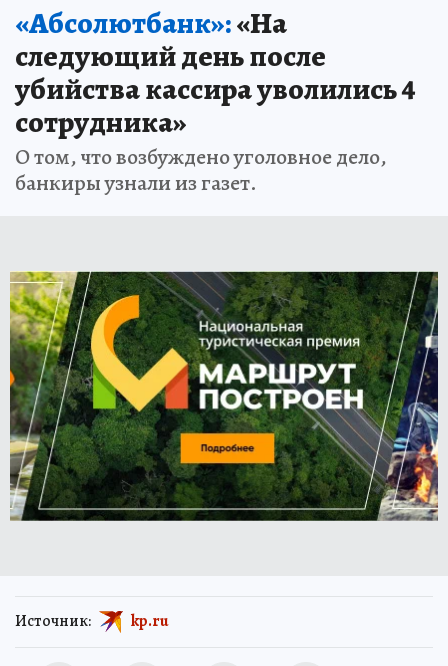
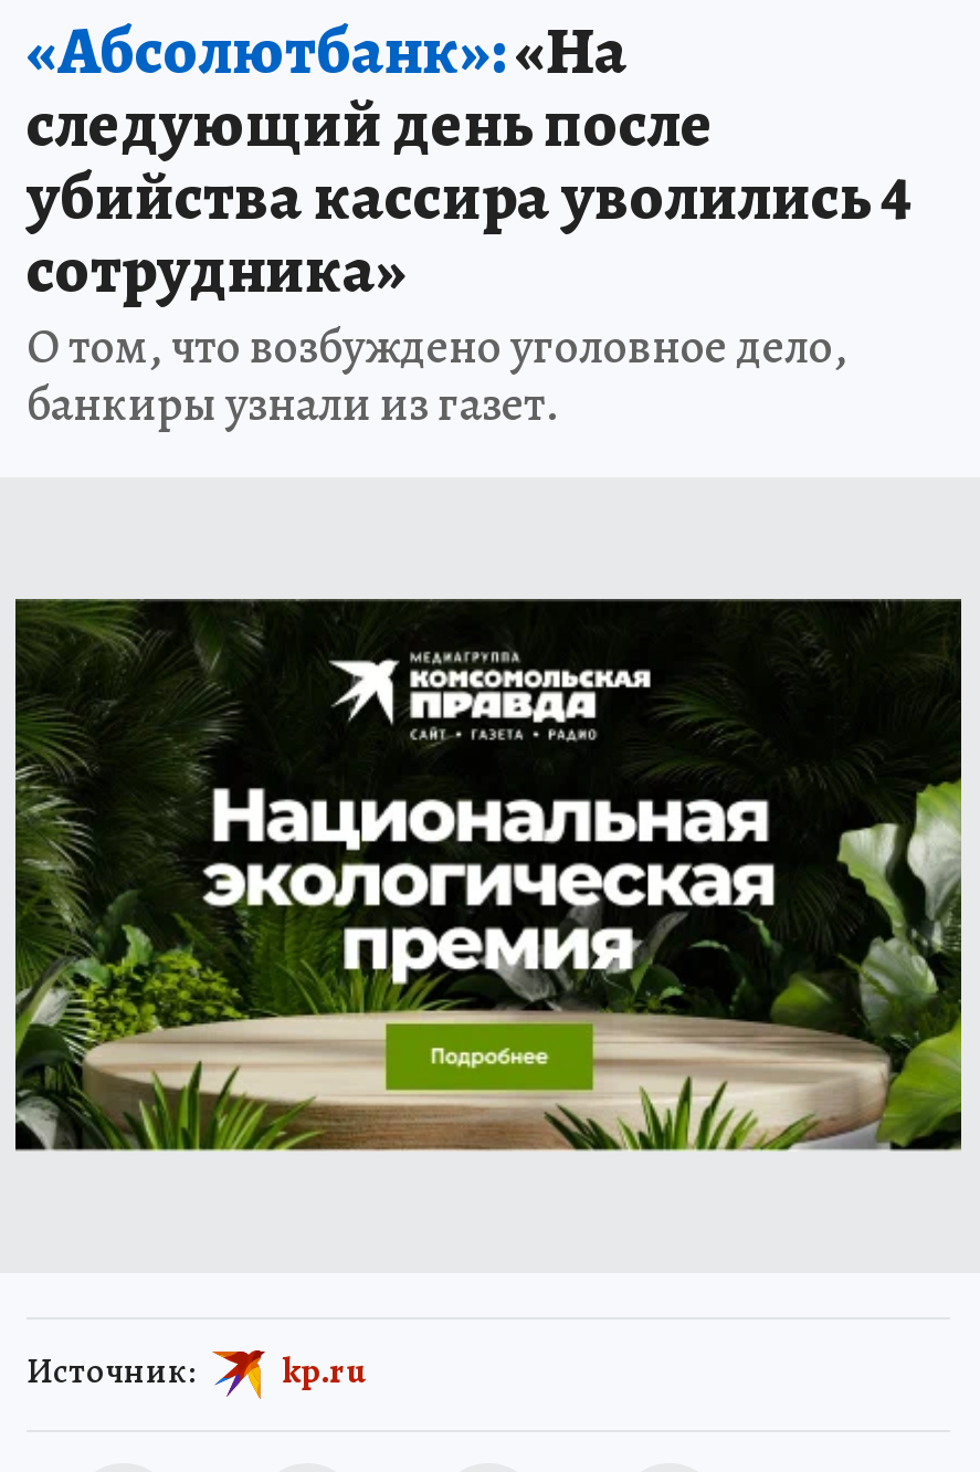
[9,271,439,522] [image] -> [13,597,963,1152] [image]

